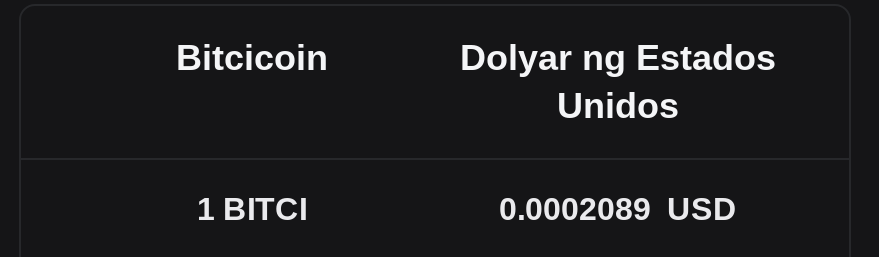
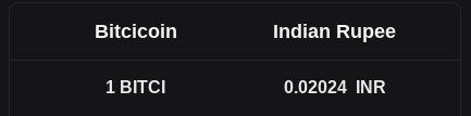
[460,38,776,126] Dolyar ng Estados | Unidos -> [273,21,396,42] Indian Rupee
[499,192,737,226] 0.0002089 USD -> [283,78,386,96] 0.02024 INR

